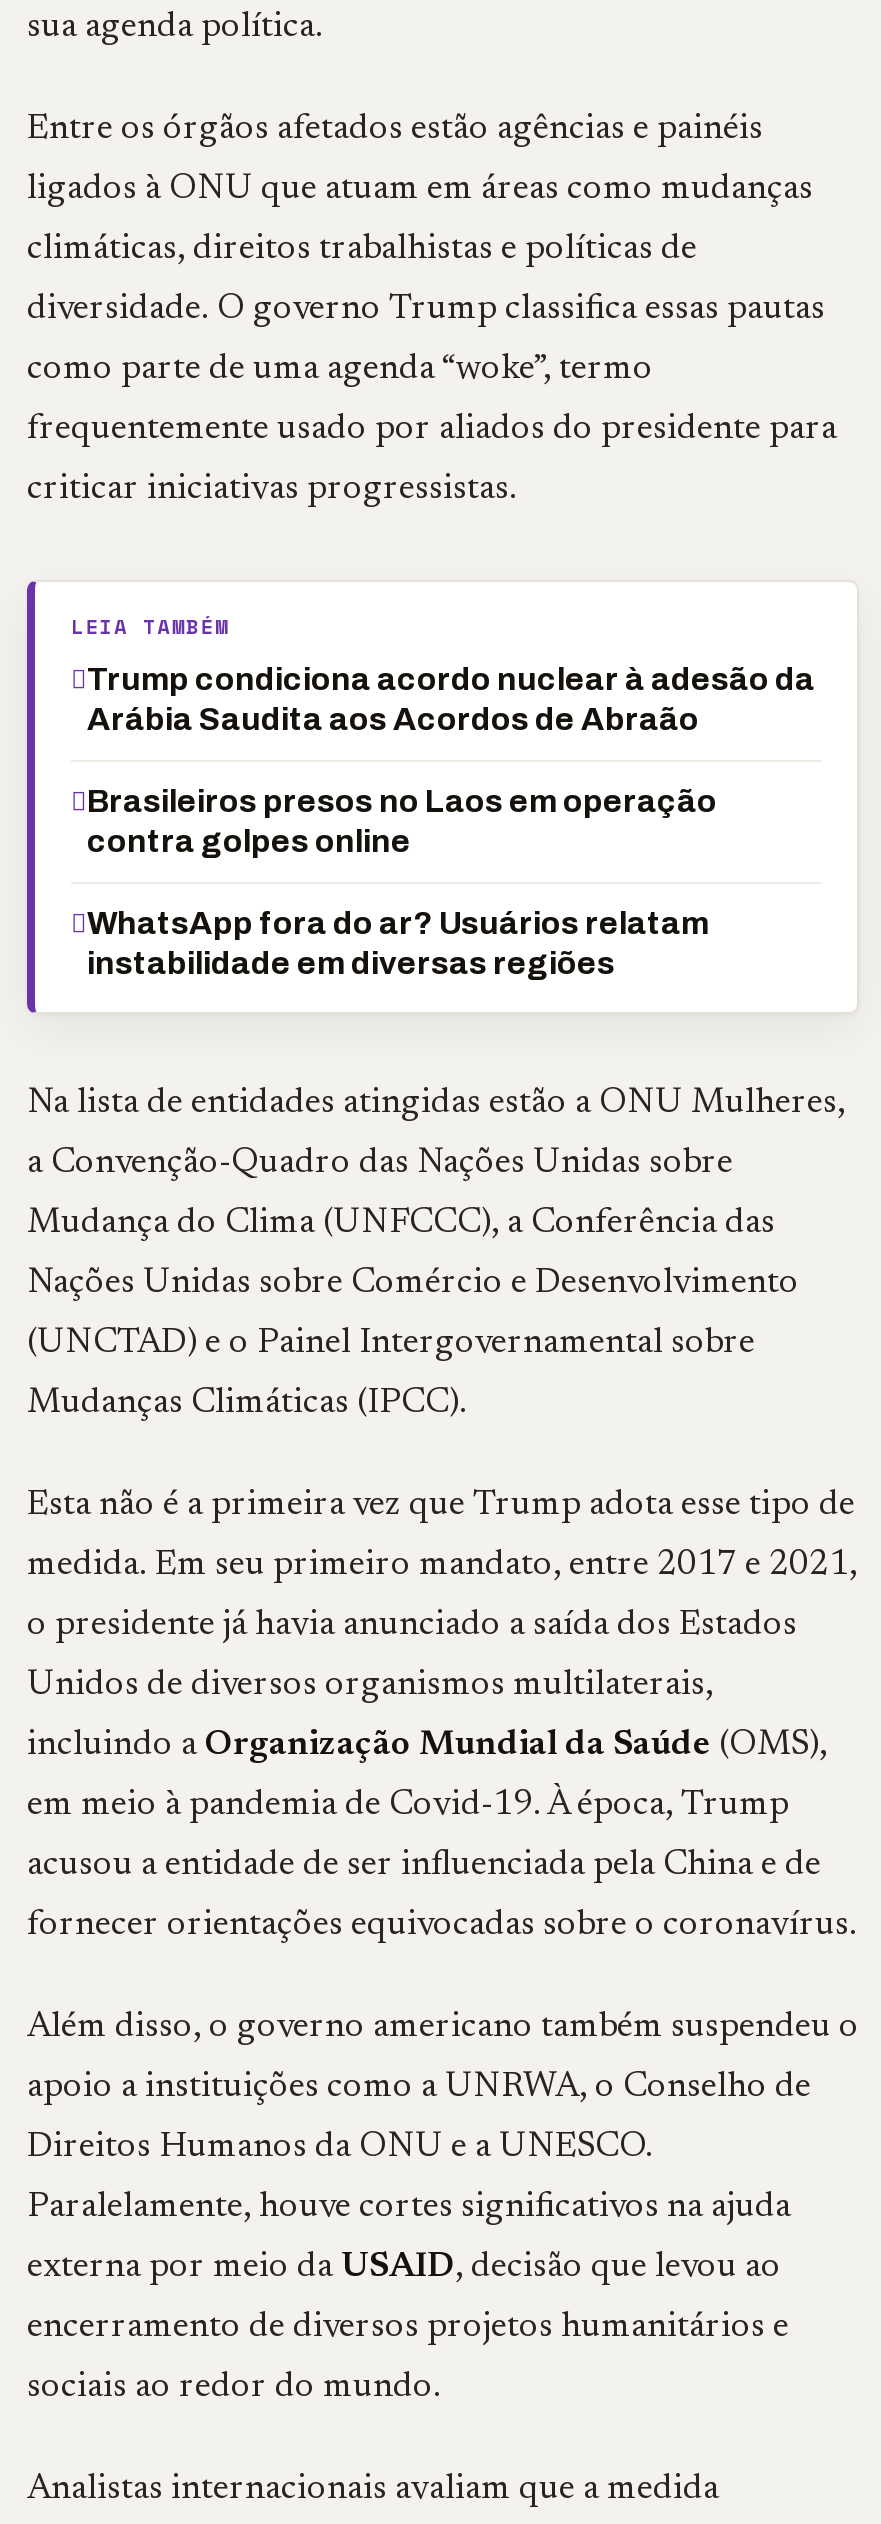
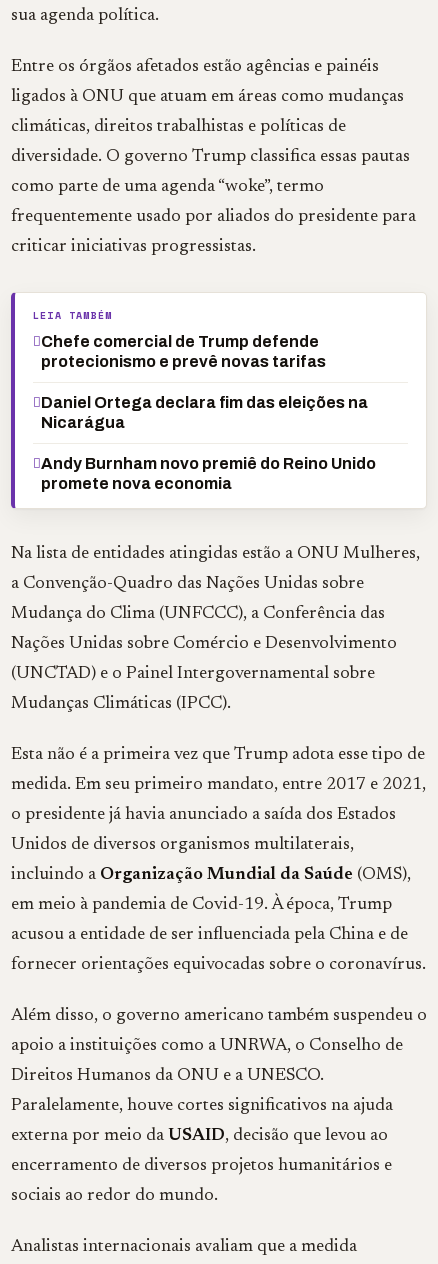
[87,662,815,736] Trump condiciona acordo nuclear à adesão da | Arábia Saudita aos Acordos de Abraão -> [41,333,326,370] Chefe comercial de Trump defende | protecionismo e prevê novas tarifas
[87,784,717,858] Brasileiros presos no Laos em operação | contra golpes online -> [41,394,368,431] Daniel Ortega declara fim das eleições na | Nicarágua
[87,906,709,980] WhatsApp fora do ar? Usuários relatam | instabilidade em diversas regiões -> [41,455,376,492] Andy Burnham novo premiê do Reino Unido | promete nova economia

